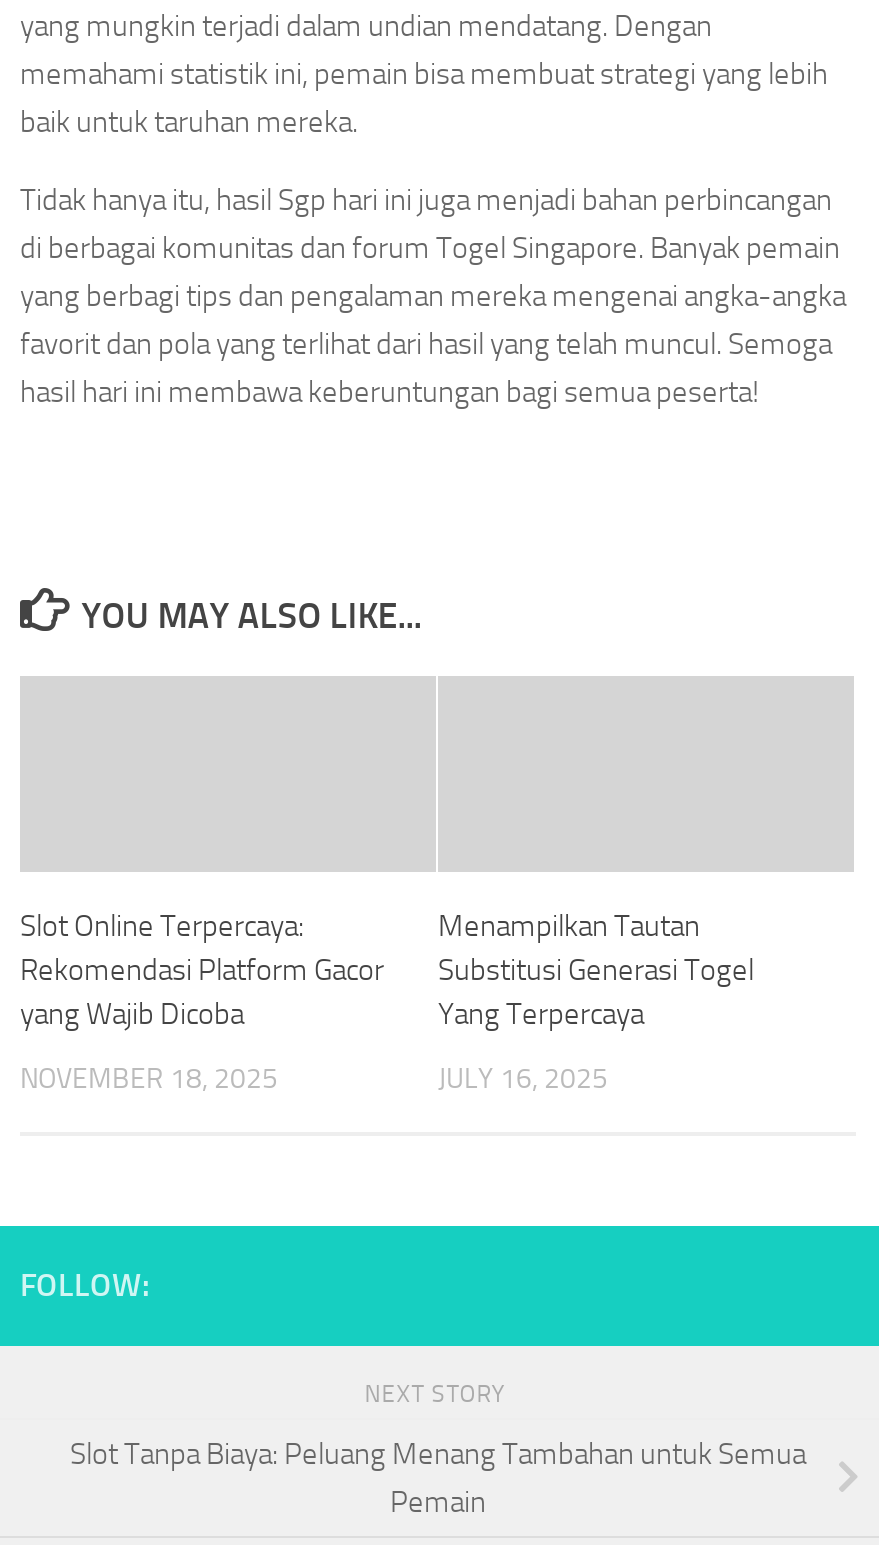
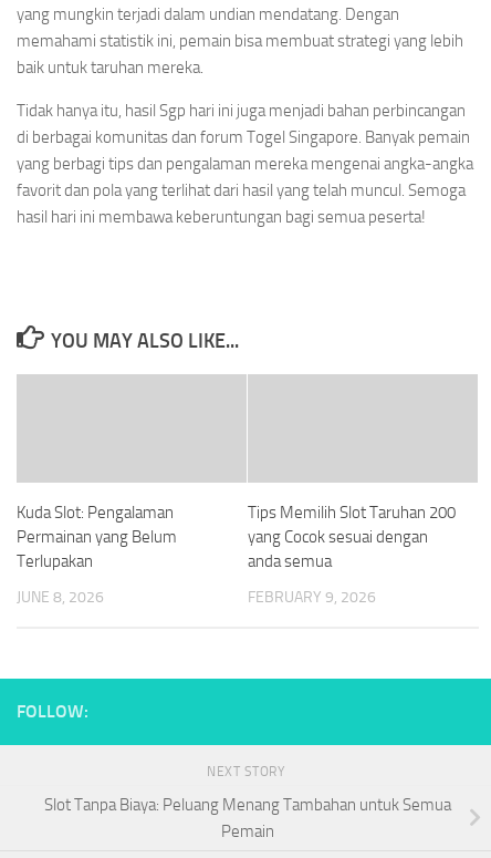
[20,908,384,1032] Slot Online Terpercaya: | Rekomendasi Platform Gacor | yang Wajib Dicoba -> [17,503,177,571] Kuda Slot: Pengalaman | Permainan yang Belum | Terlupakan
[438,908,754,1032] Menampilkan Tautan | Substitusi Generasi Togel | Yang Terpercaya -> [248,503,456,571] Tips Memilih Slot Taruhan 200 | yang Cocok sesuai dengan | anda semua
[20,1062,278,1096] NOVEMBER 18, 2025 -> [17,588,104,607] JUNE 8, 2026
[438,1062,608,1096] JULY 16, 2025 -> [248,588,376,607] FEBRUARY 9, 2026

